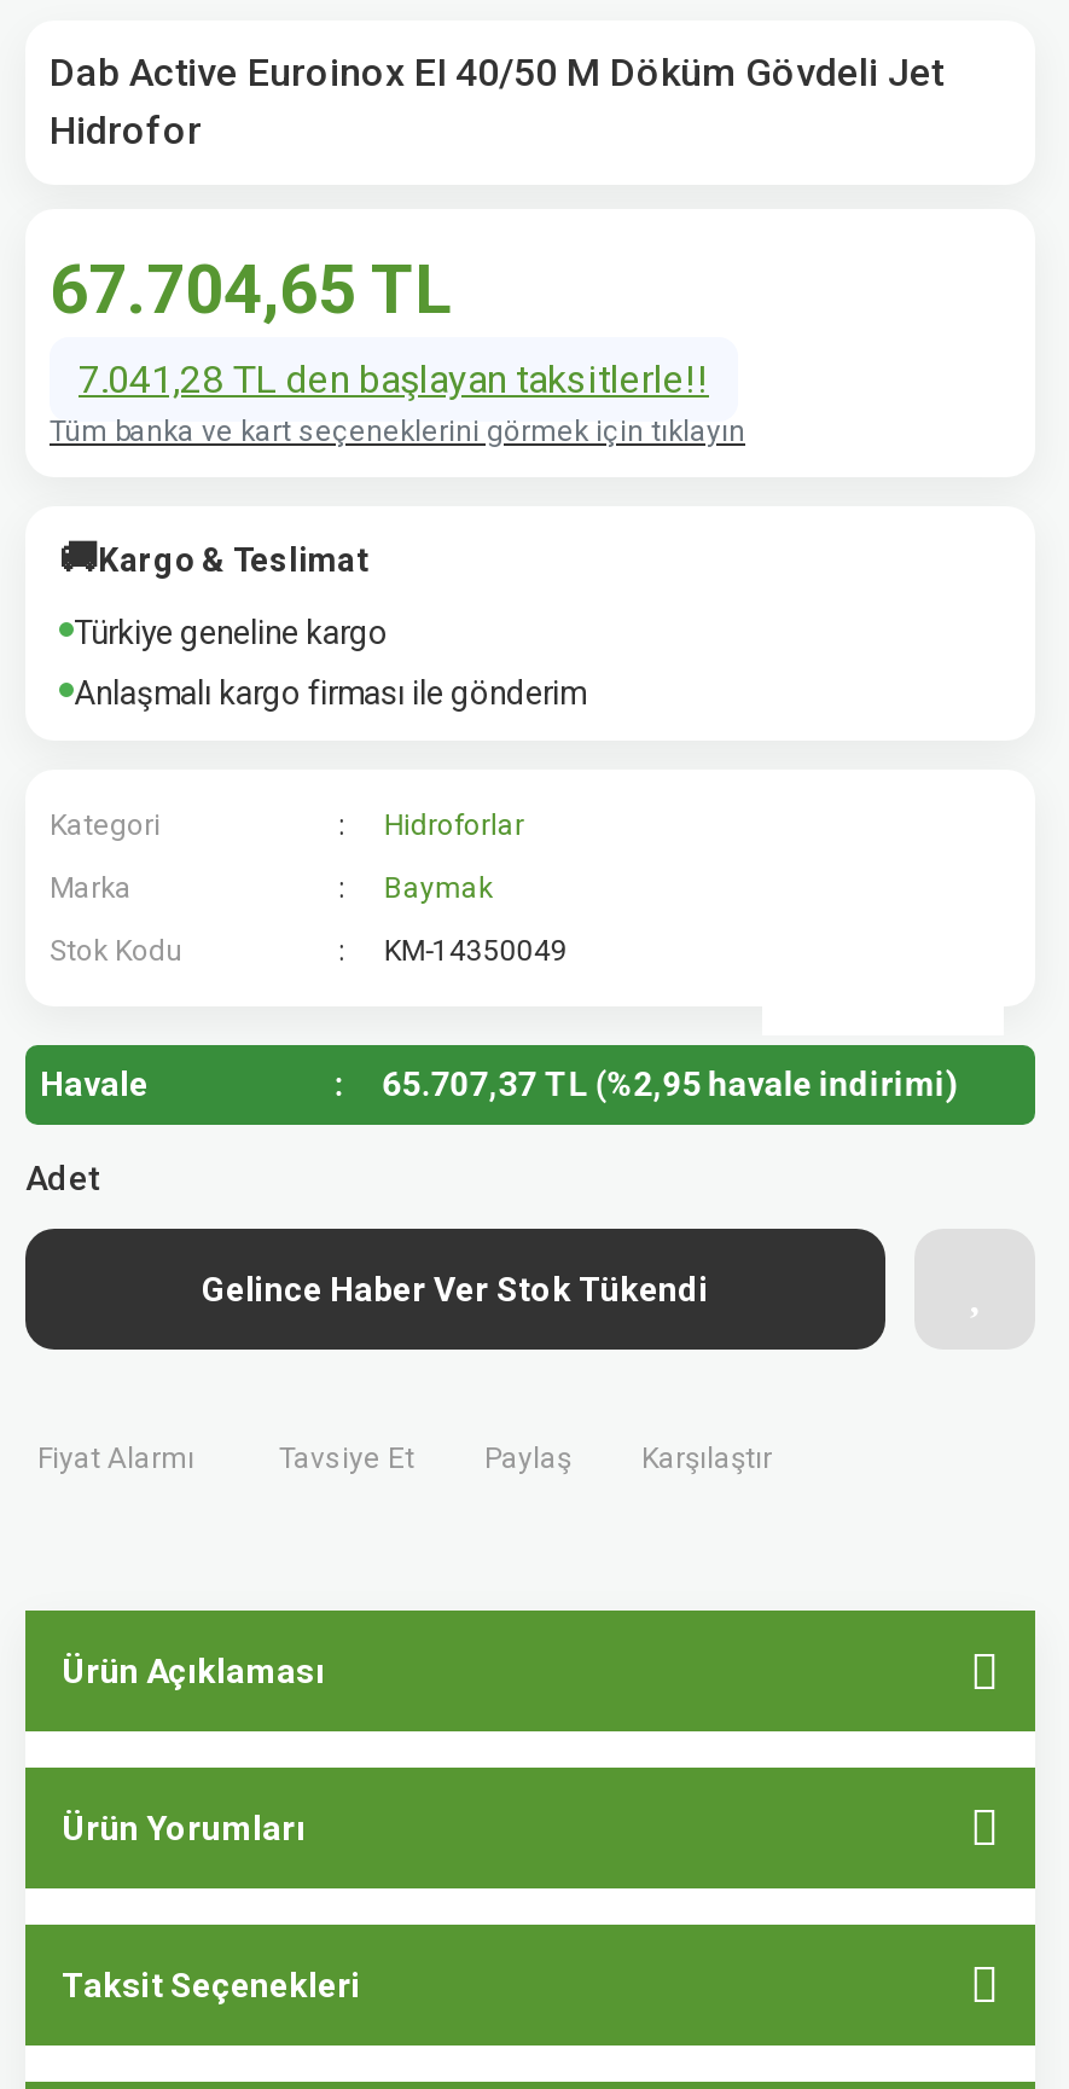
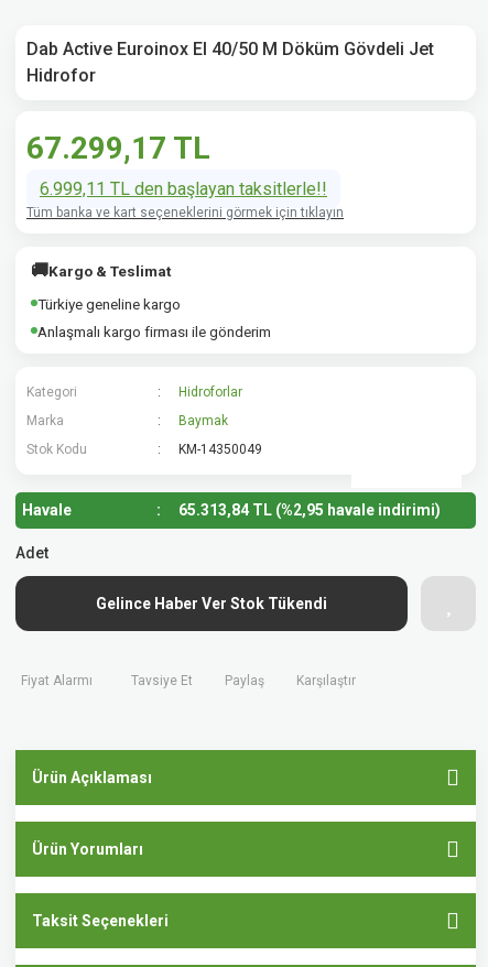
[50,250,453,330] 67.704,65 TL -> [26,130,210,166] 67.299,17 TL
[79,356,709,402] 7.041,28 TL den başlayan taksitlerle!! -> [40,178,327,199] 6.999,11 TL den başlayan taksitlerle!!
[382,1064,957,1103] 65.707,37 TL (%2,95 havale indirimi) -> [178,501,440,519] 65.313,84 TL (%2,95 havale indirimi)

